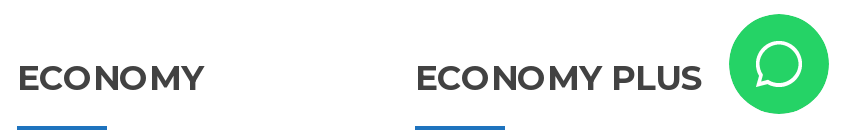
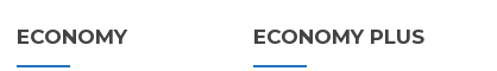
[727,11,831,117] [image] -> none

